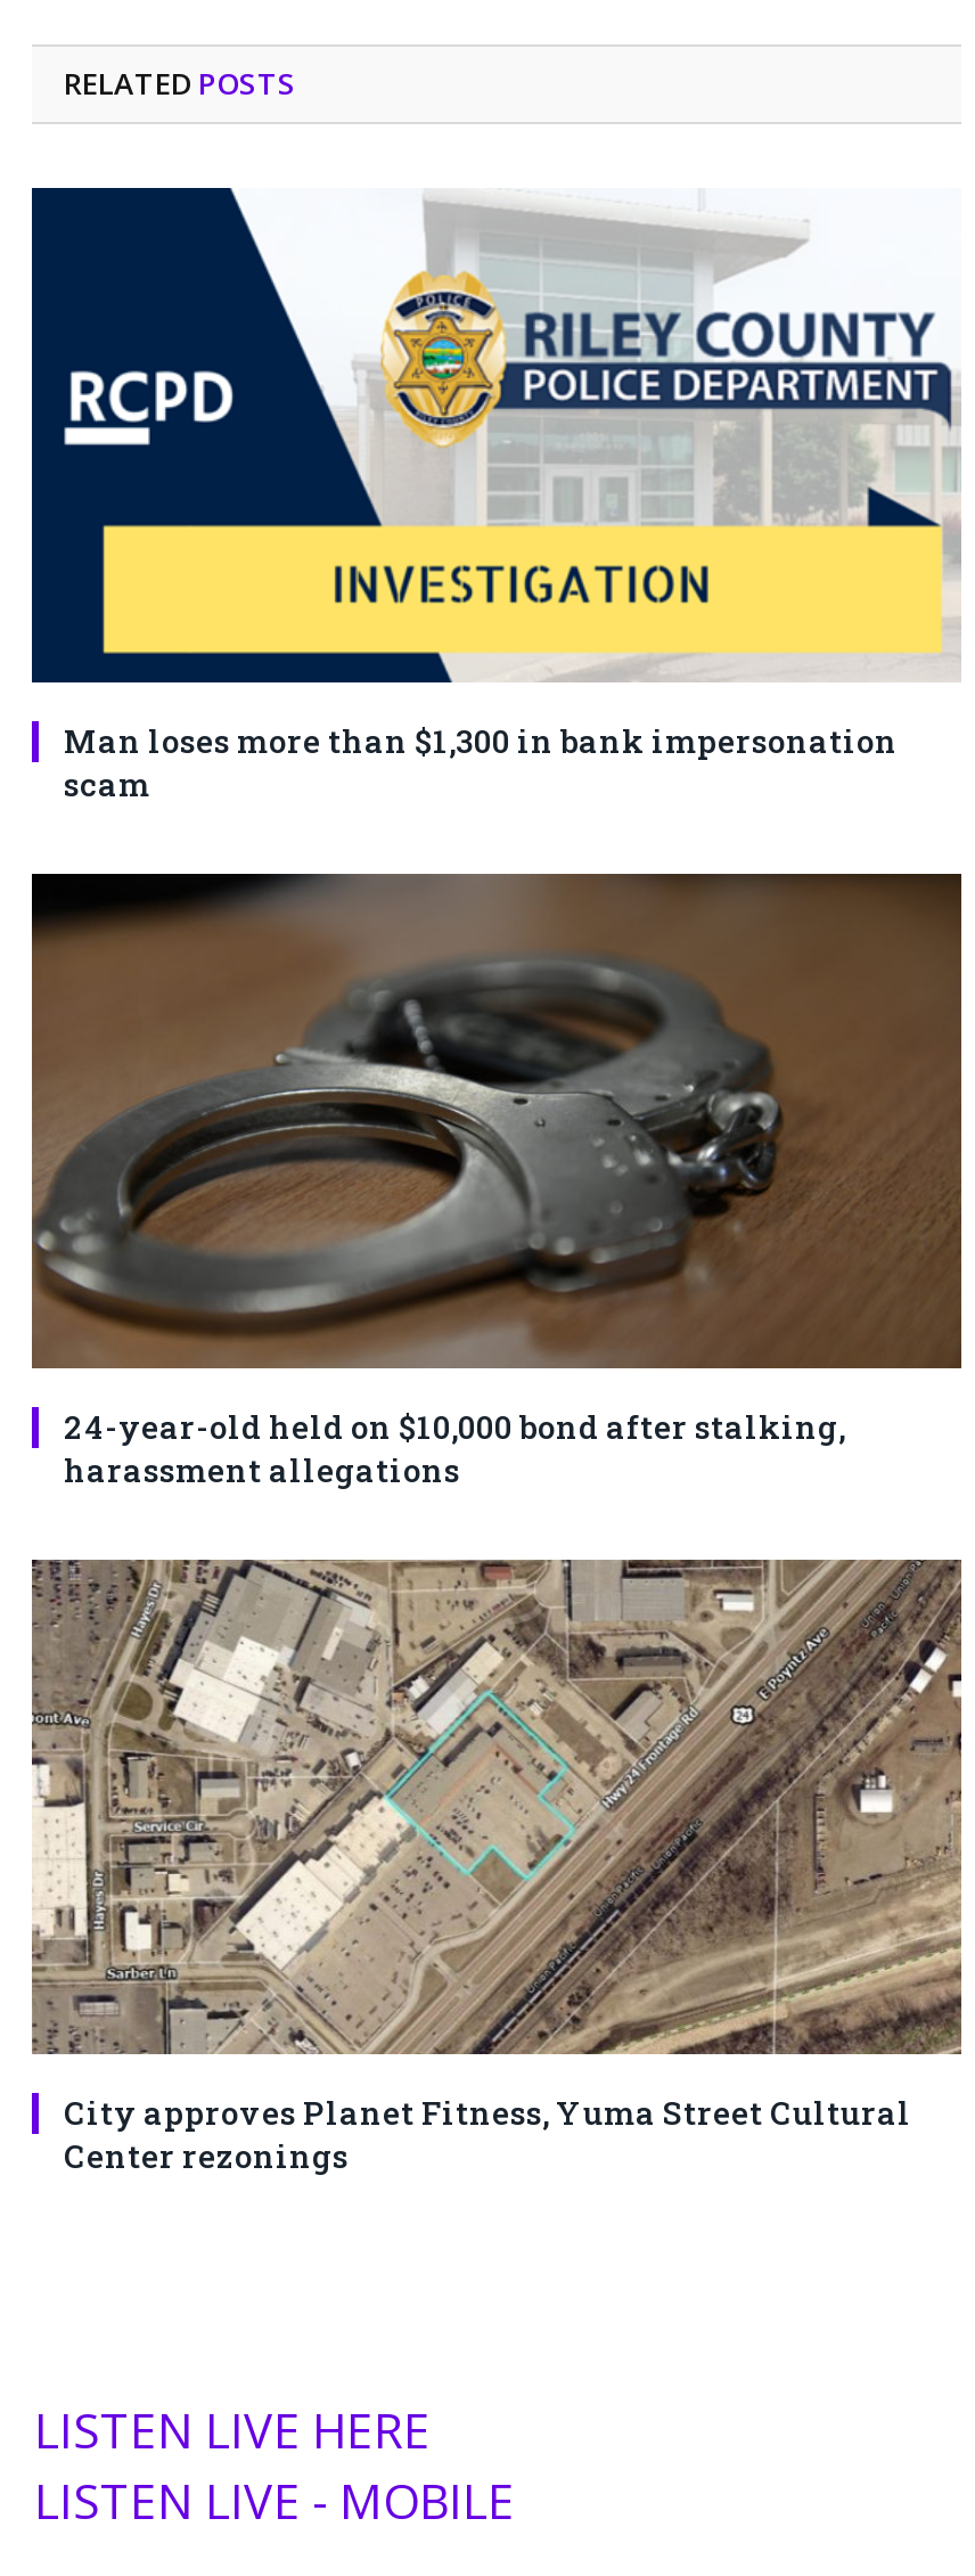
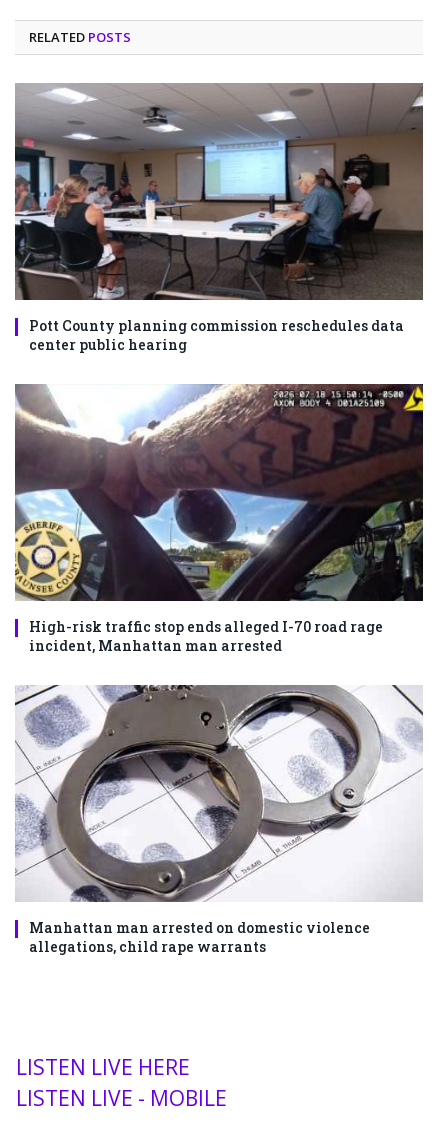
[30,187,961,805] [image] | Man loses more than $1,300 in bank impersonation | scam -> [14,82,424,354] [image] | Pott County planning commission reschedules data | center public hearing
[30,870,964,1491] [image] | 24-year-old held on $10,000 bond after stalking, | harassment allegations -> [14,383,424,655] [image] | High-risk traffic stop ends alleged I-70 road rage | incident, Manhattan man arrested
[30,1559,964,2177] [image] | City approves Planet Fitness, Yuma Street Cultural | Center rezonings -> [15,684,423,956] [image] | Manhattan man arrested on domestic violence | allegations, child rape warrants

